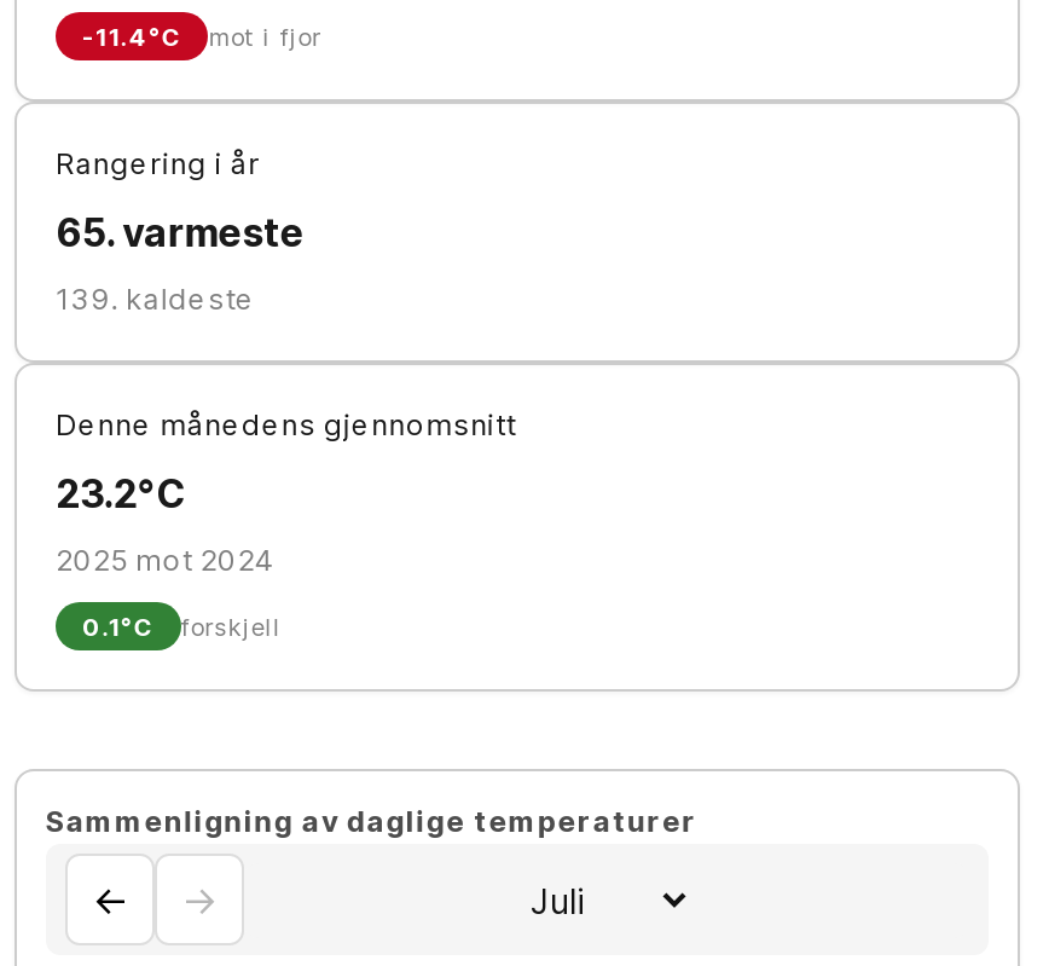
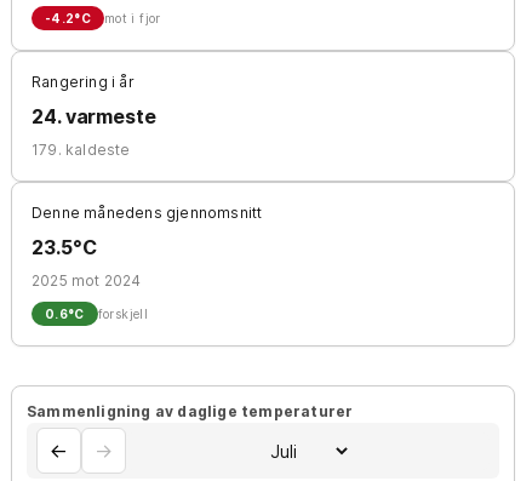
[82,22,322,51] -11.4°C mot i fjor -> [45,11,161,25] -4.2°C mot i fjor
[56,208,304,256] 65. varmeste -> [32,104,156,128] 24. varmeste
[56,280,255,317] 139. kaldeste -> [32,141,130,159] 179. kaldeste
[56,469,185,517] 23.2°C -> [32,235,96,259] 23.5°C
[82,612,281,641] 0.1°C forskjell -> [45,307,148,321] 0.6°C forskjell

